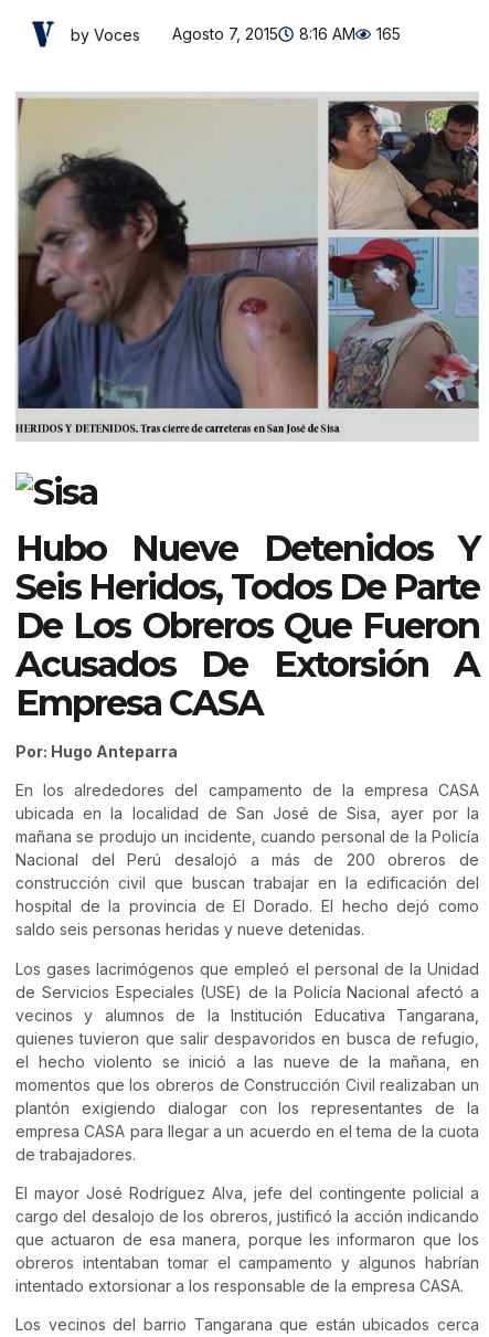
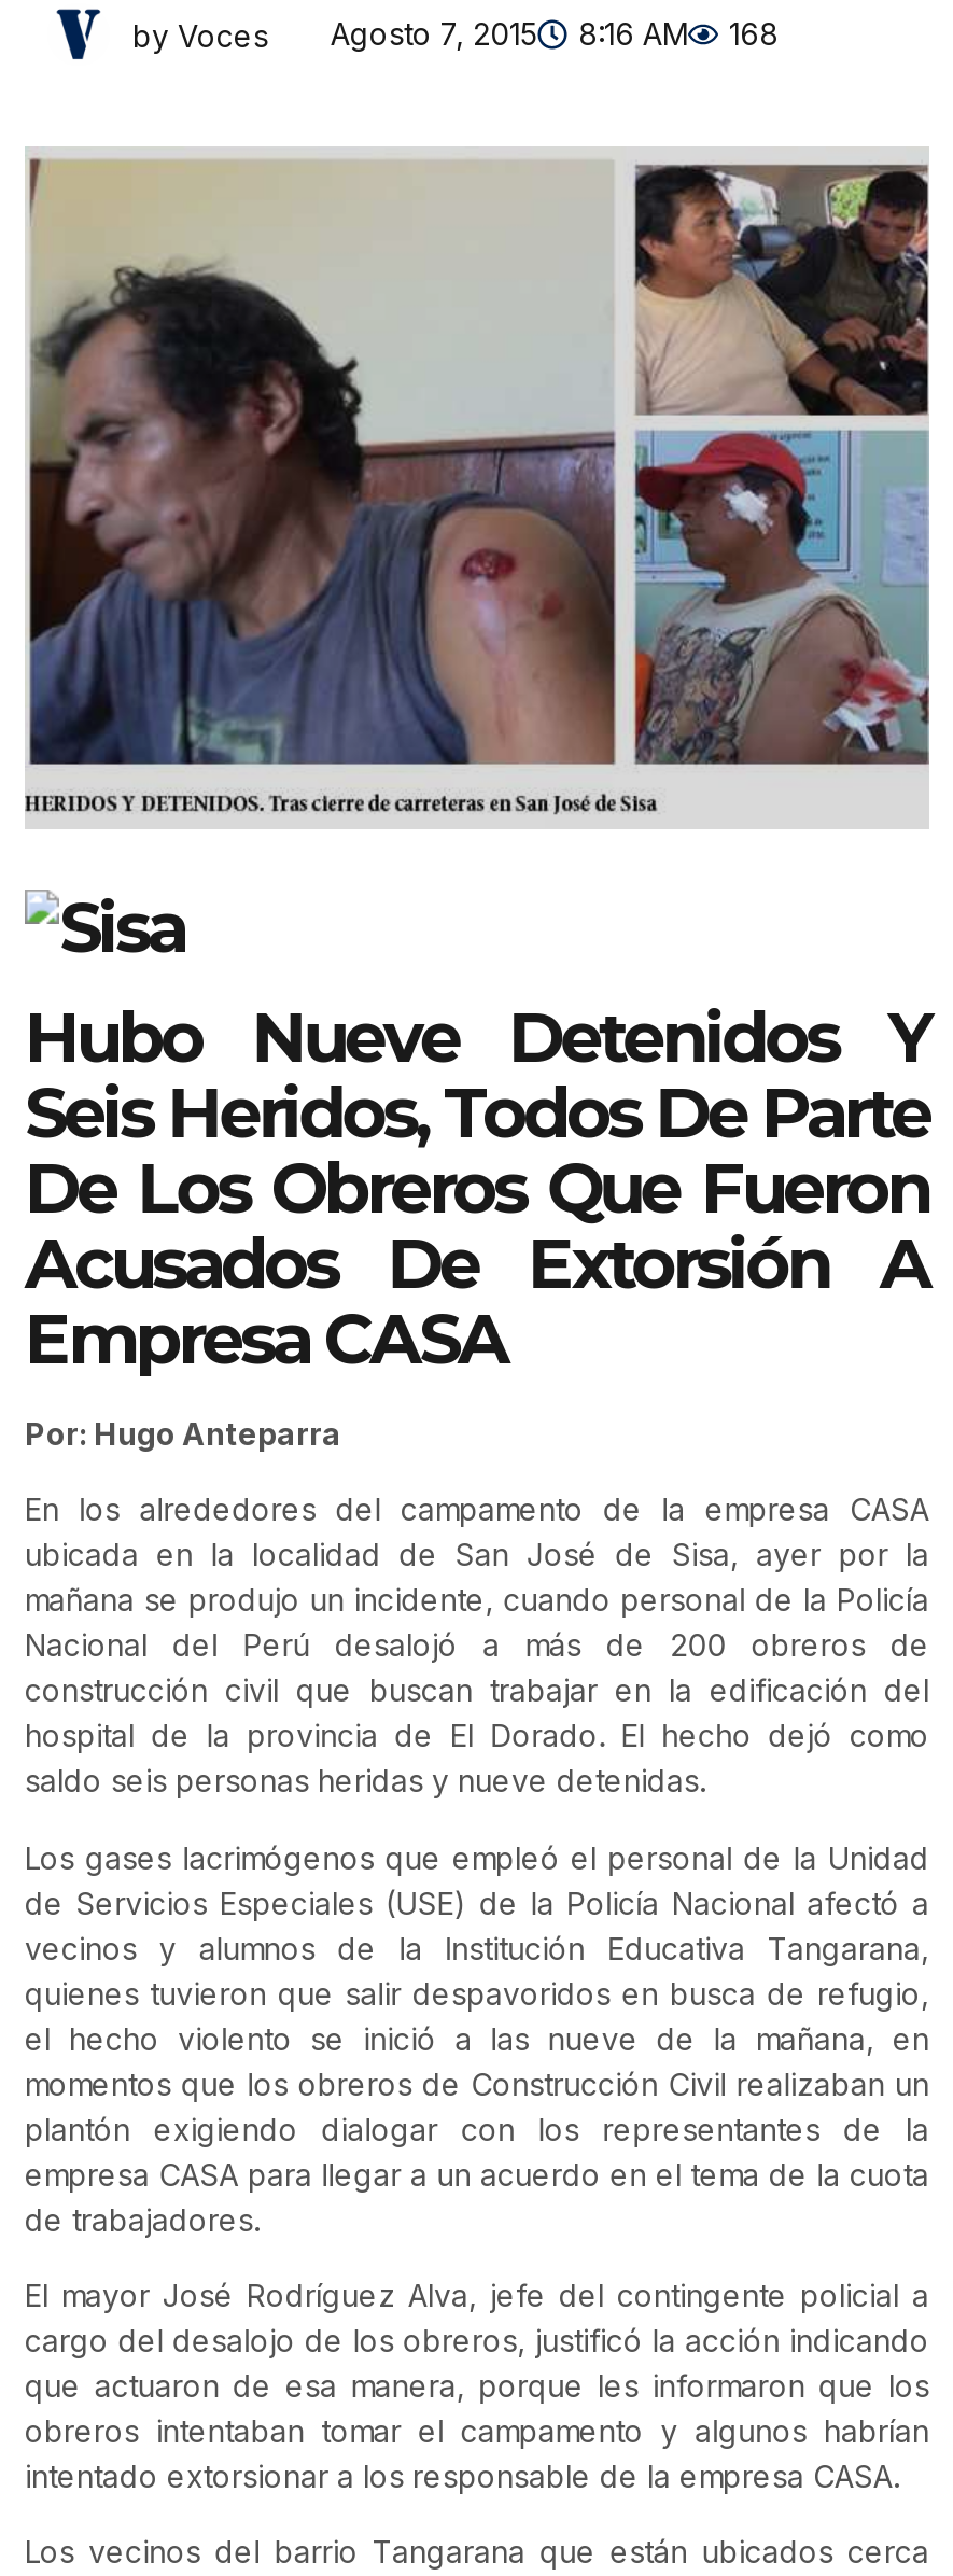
[71,24,401,44] by Voces Agosto 7, 2015 8:16 AM 165 -> [132,15,779,53] by Voces Agosto 7, 2015 8:16 AM 168

